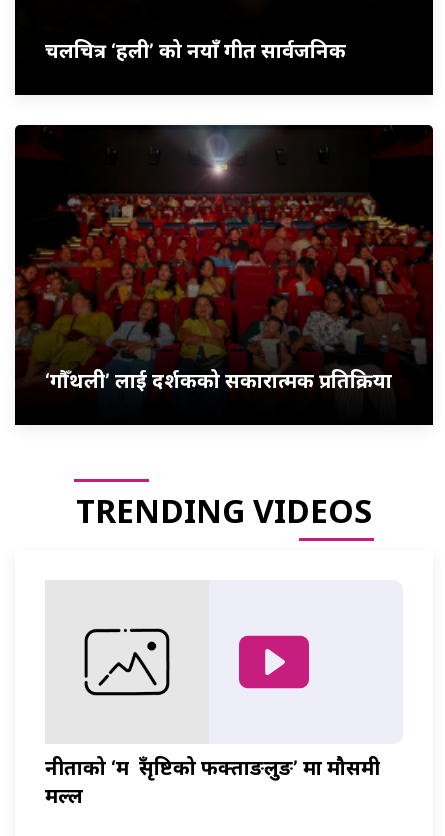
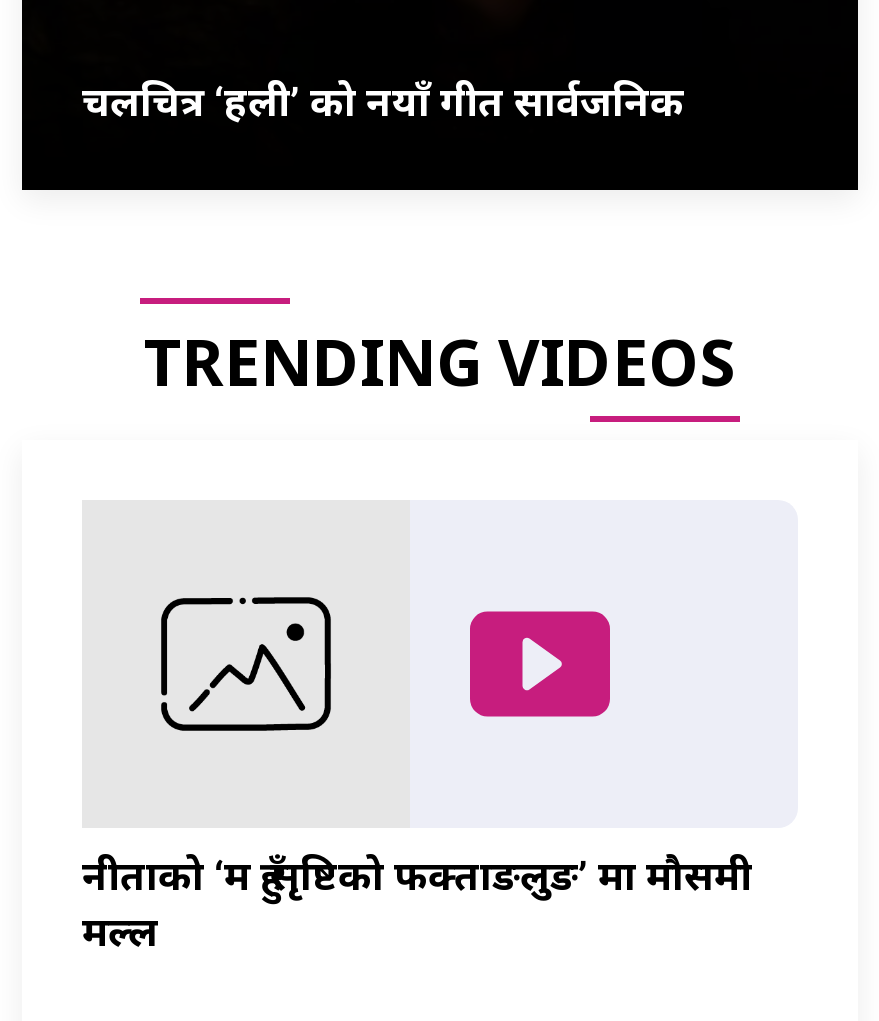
[15,124,433,393] [image] | ‘गौँथली’ लाई दर्शकको सकारात्मक प्रतिक्रिया -> none

